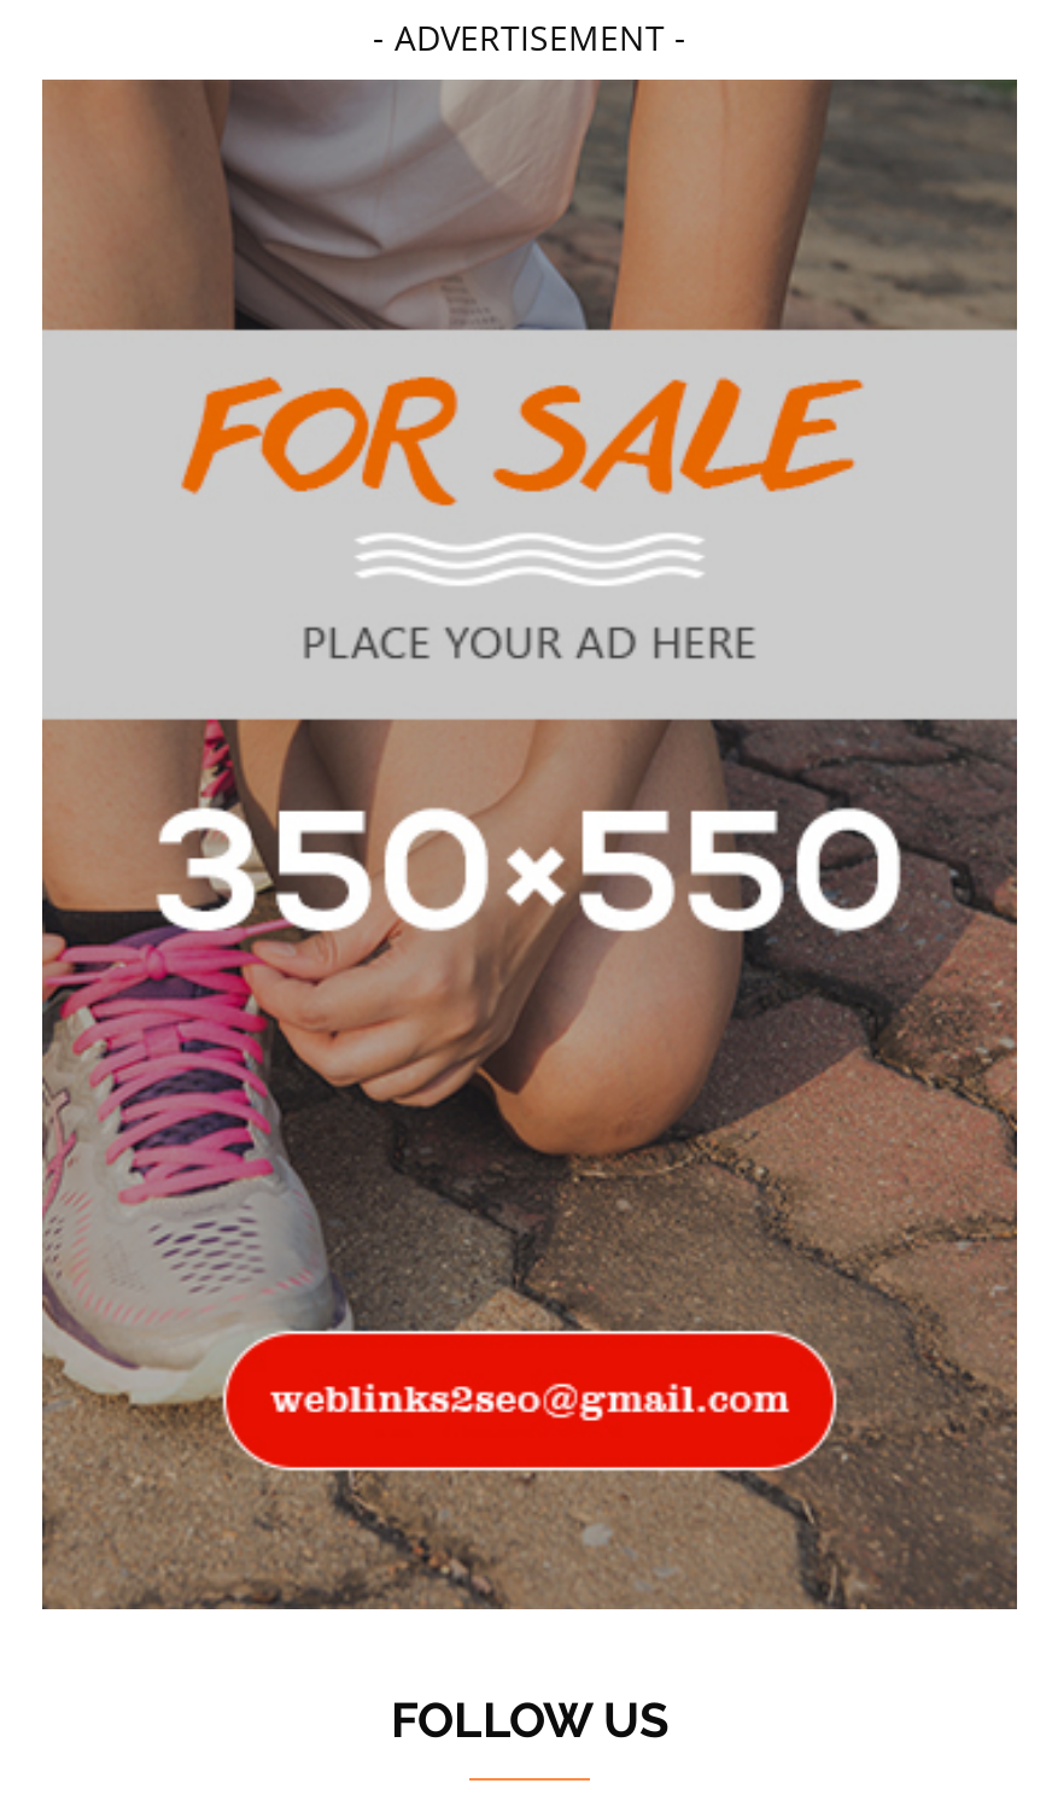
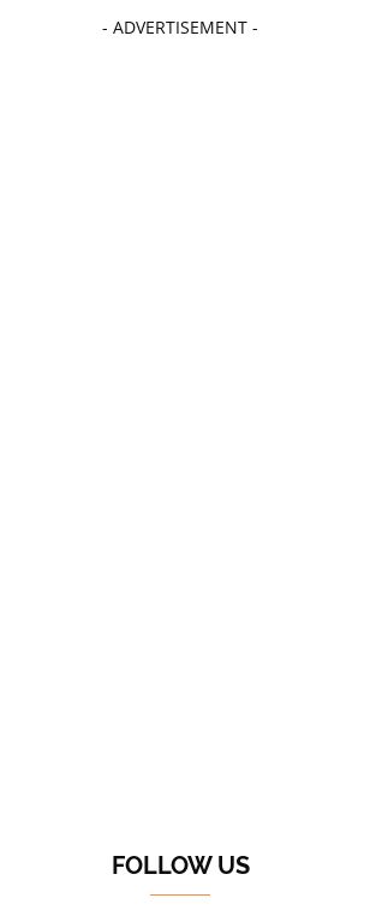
[40,77,1019,1612] [image] -> none

